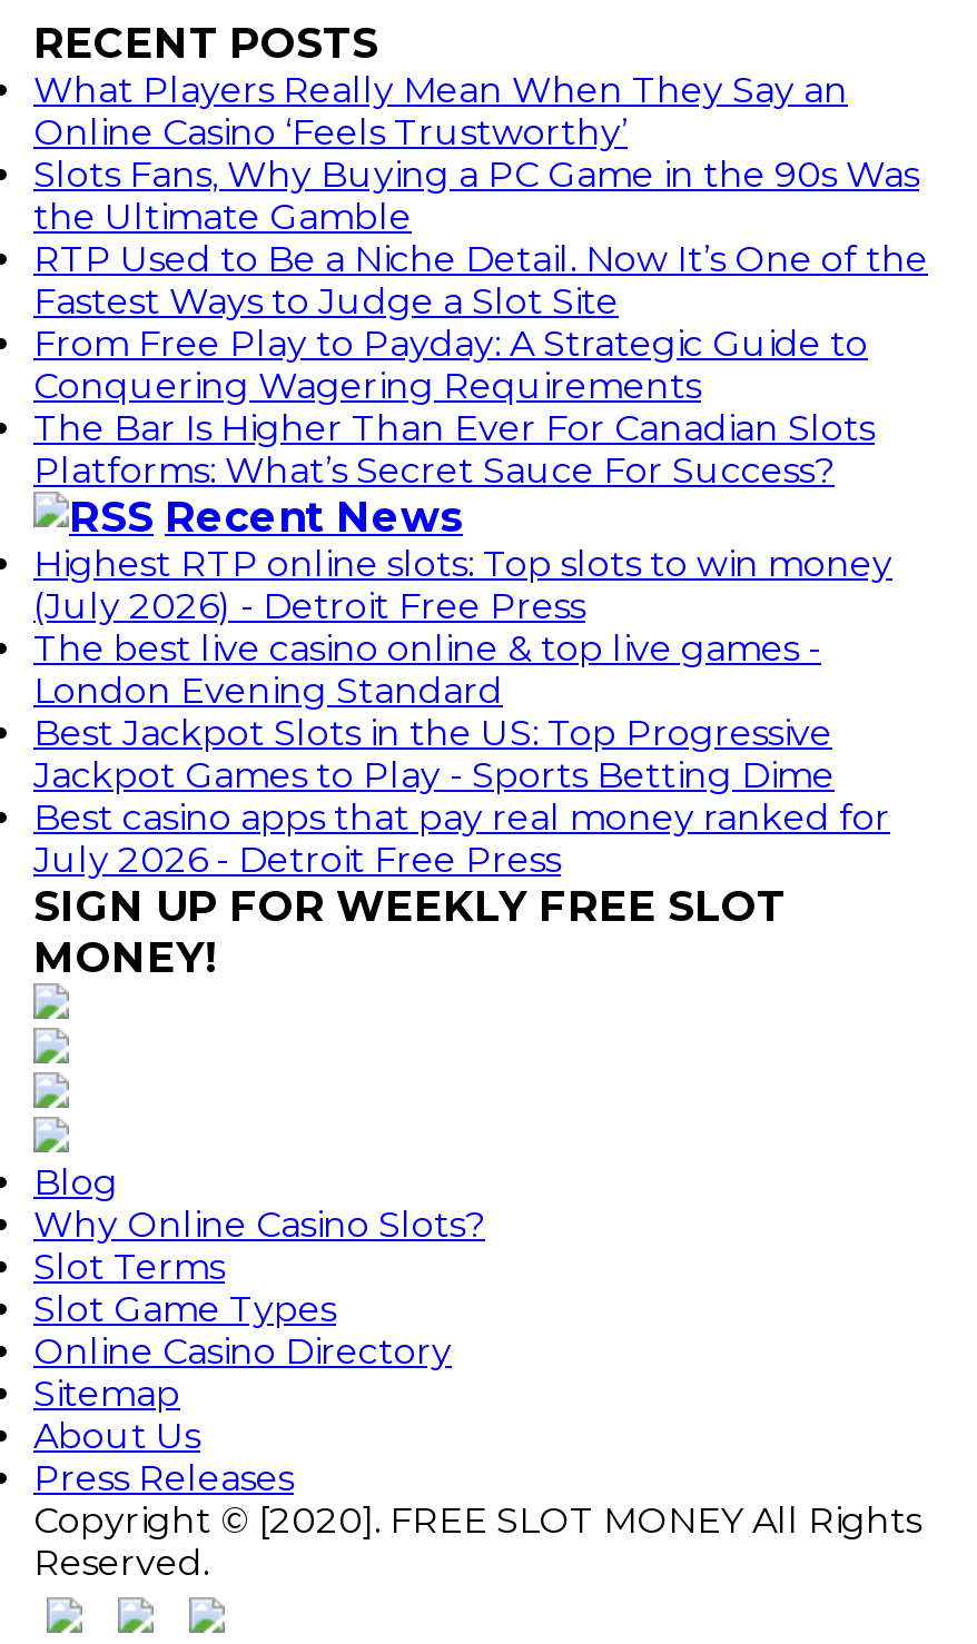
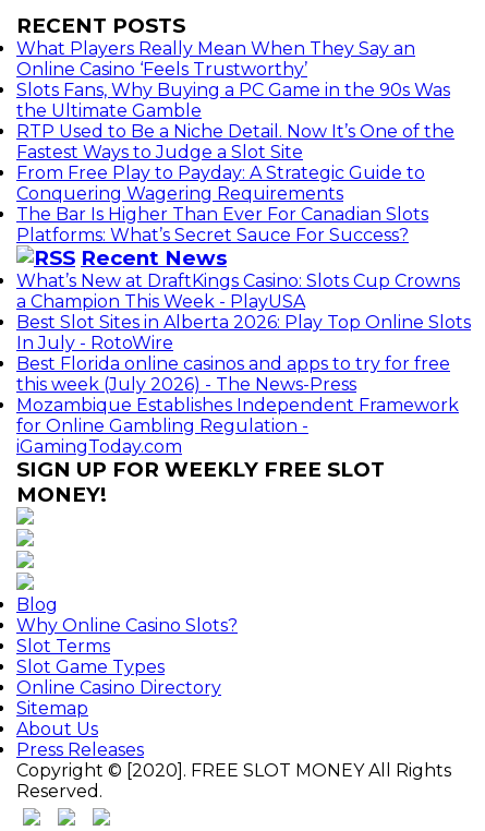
[33,543,892,881] Highest RTP online slots: Top slots to win money | (July 2026) - Detroit Free Press | The best live casino online & top live games - | London Evening Standard | Best Jackpot Slots in the US: Top Progressive | Jackpot Games to Play - Sports Betting Dime | Best casino apps that pay real money ranked for | July 2026 - Detroit Free Press -> [16,270,471,457] What’s New at DraftKings Casino: Slots Cup Crowns | a Champion This Week - PlayUSA | Best Slot Sites in Alberta 2026: Play Top Online Slots | In July - RotoWire | Best Florida online casinos and apps to try for free | this week (July 2026) - The News-Press | Mozambique Establishes Independent Framework | for Online Gambling Regulation - | iGamingToday.com

